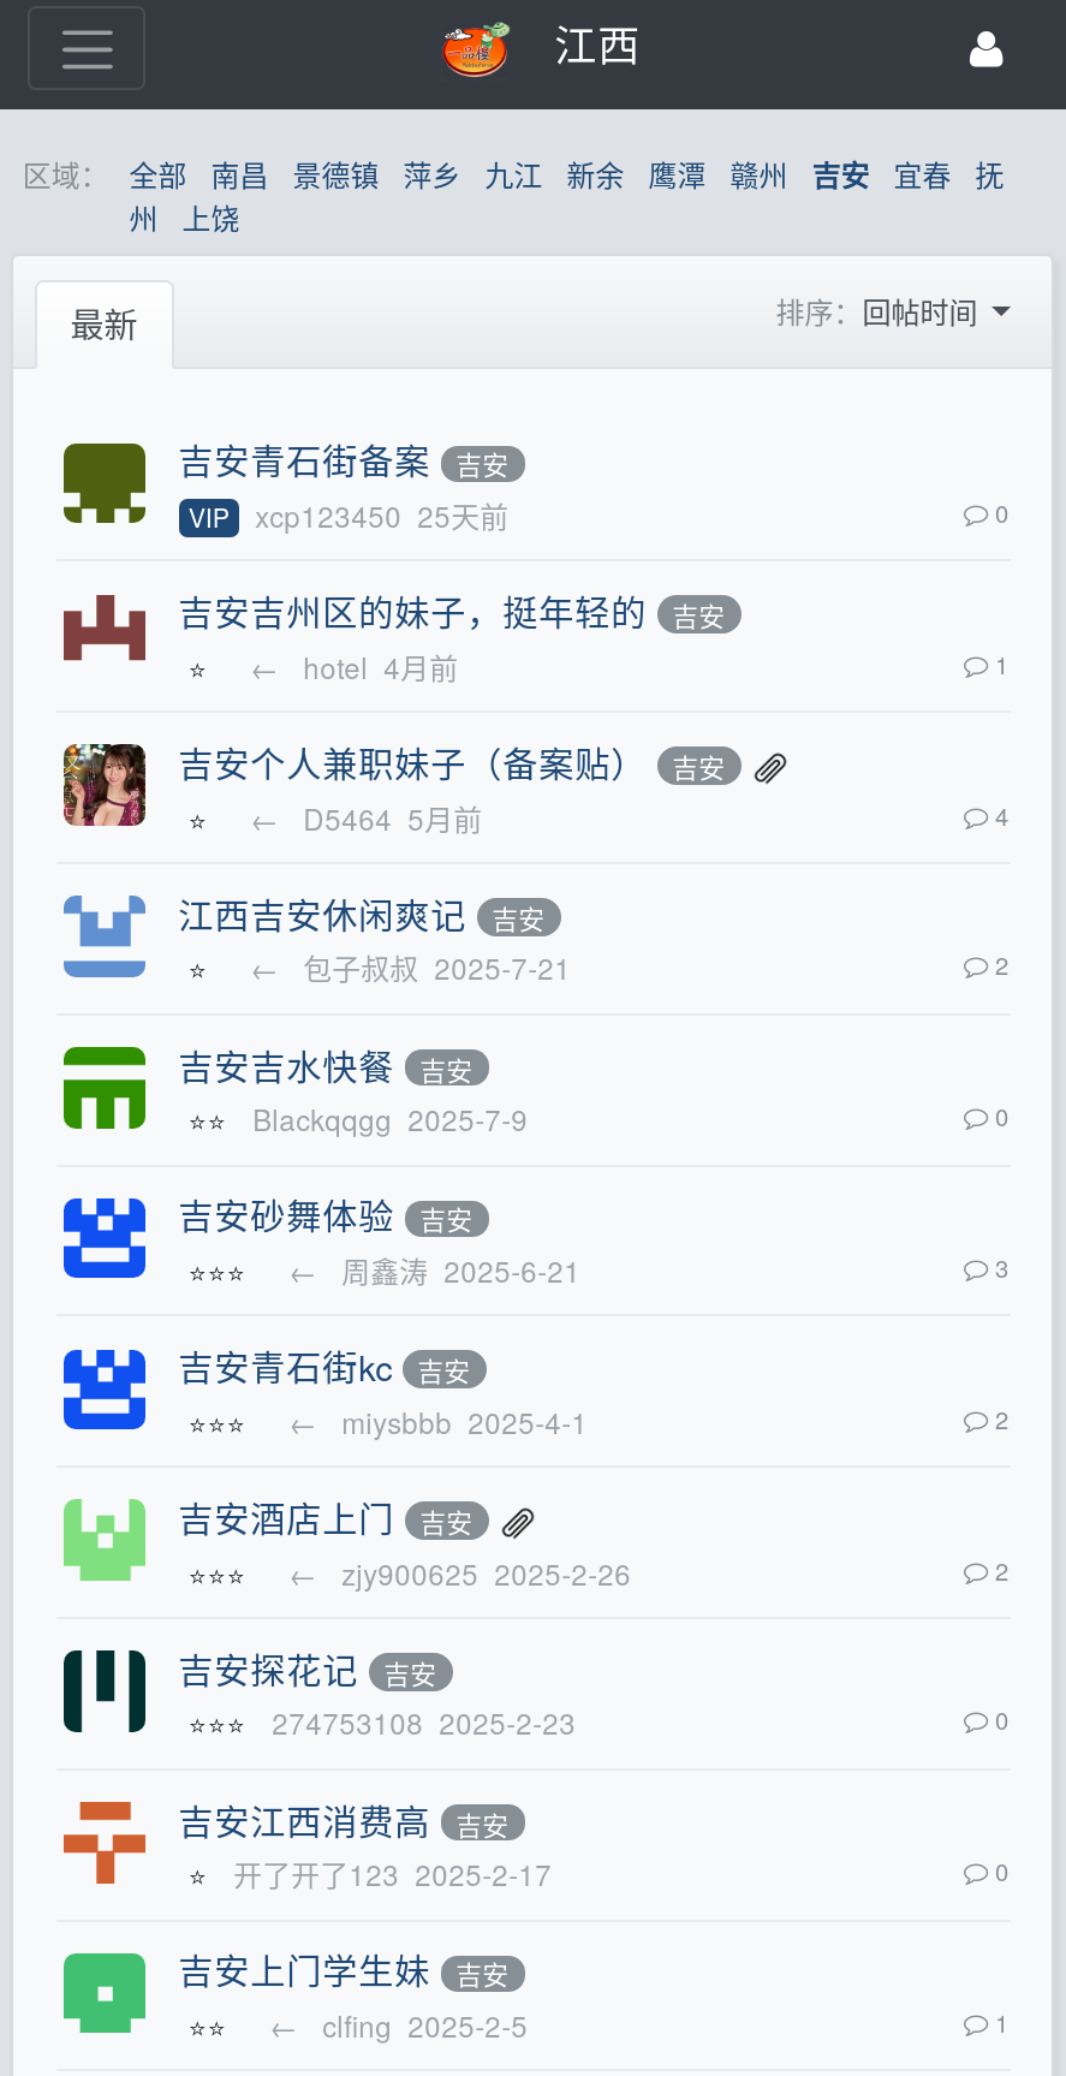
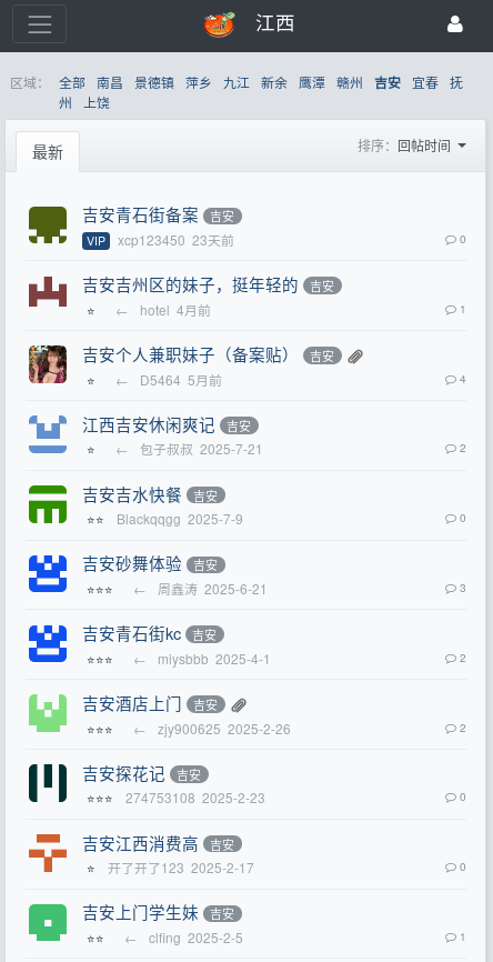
[188,494,509,535] VIP xcp123450 25天前 -> [86,230,235,249] VIP xcp123450 23天前

